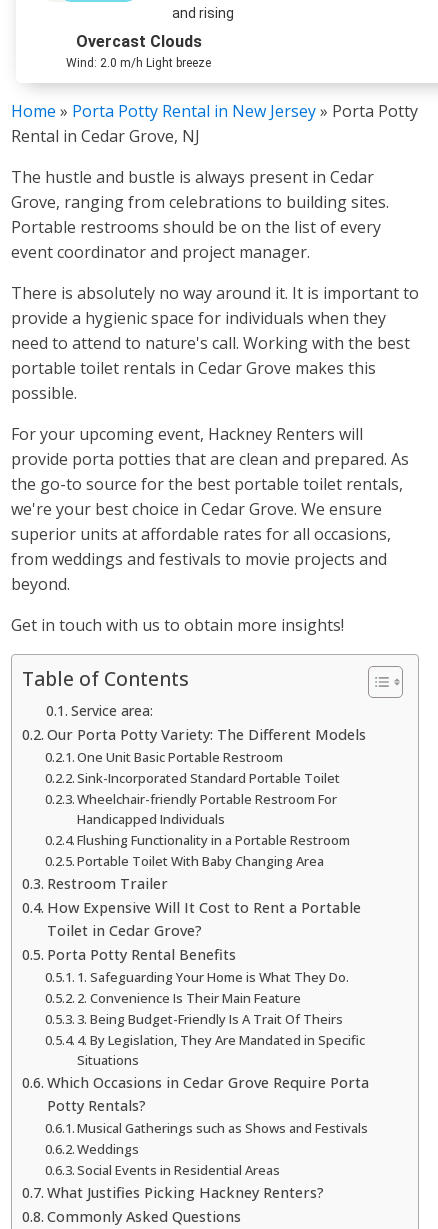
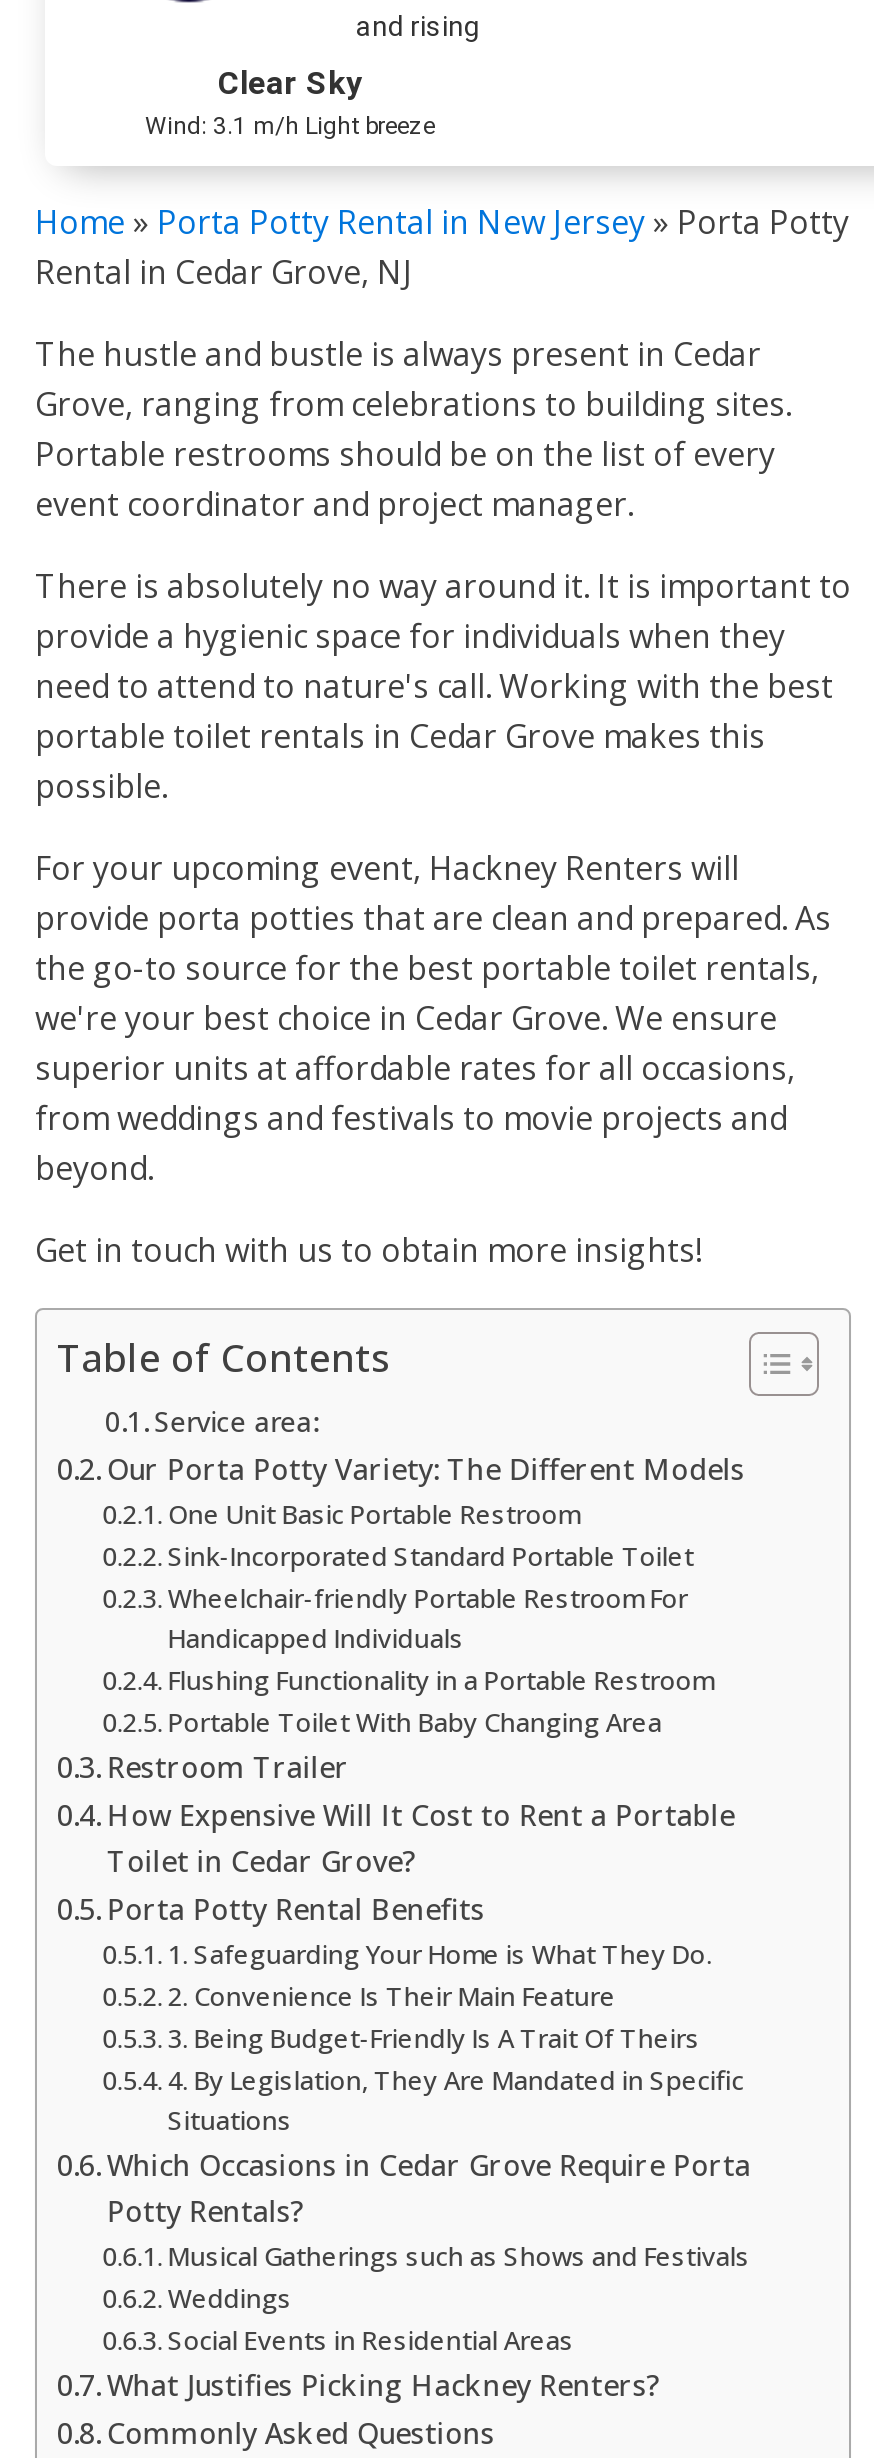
[66,32,211,70] Overcast Clouds | Wind: 2.0 m/h Light breeze -> [145,65,435,141] Clear Sky | Wind: 3.1 m/h Light breeze

